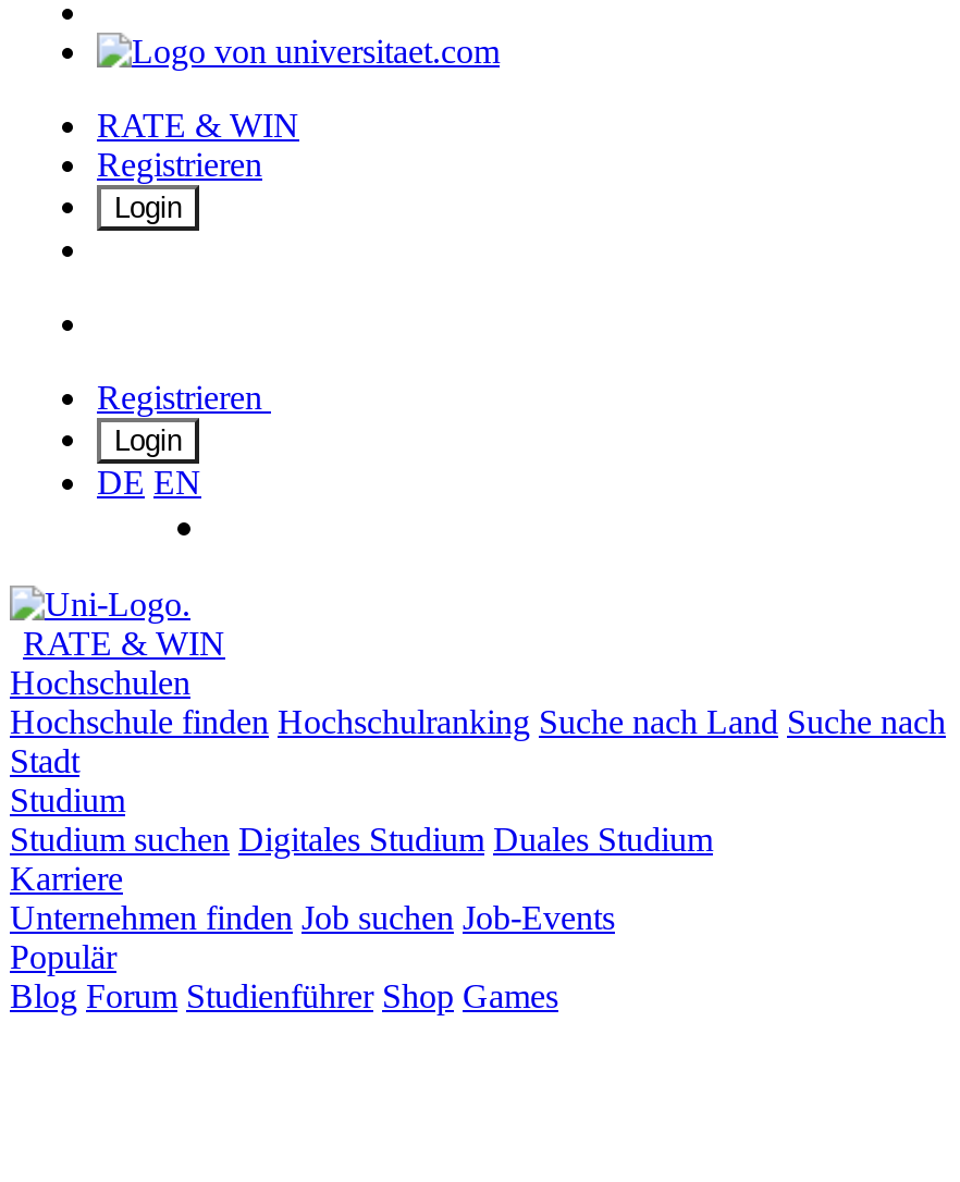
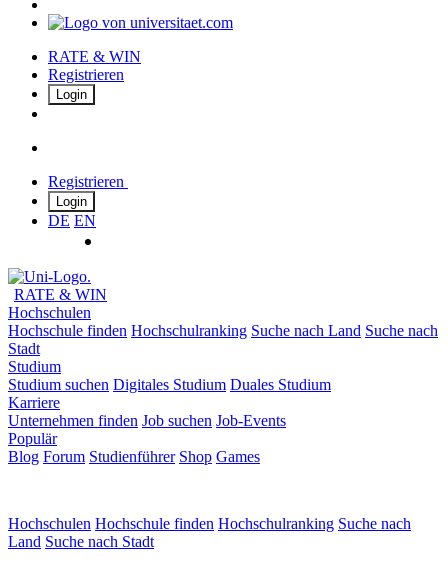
none -> [8,515,411,550] Hochschulen Hochschule finden Hochschulranking Suche nach | Land Suche nach Stadt

